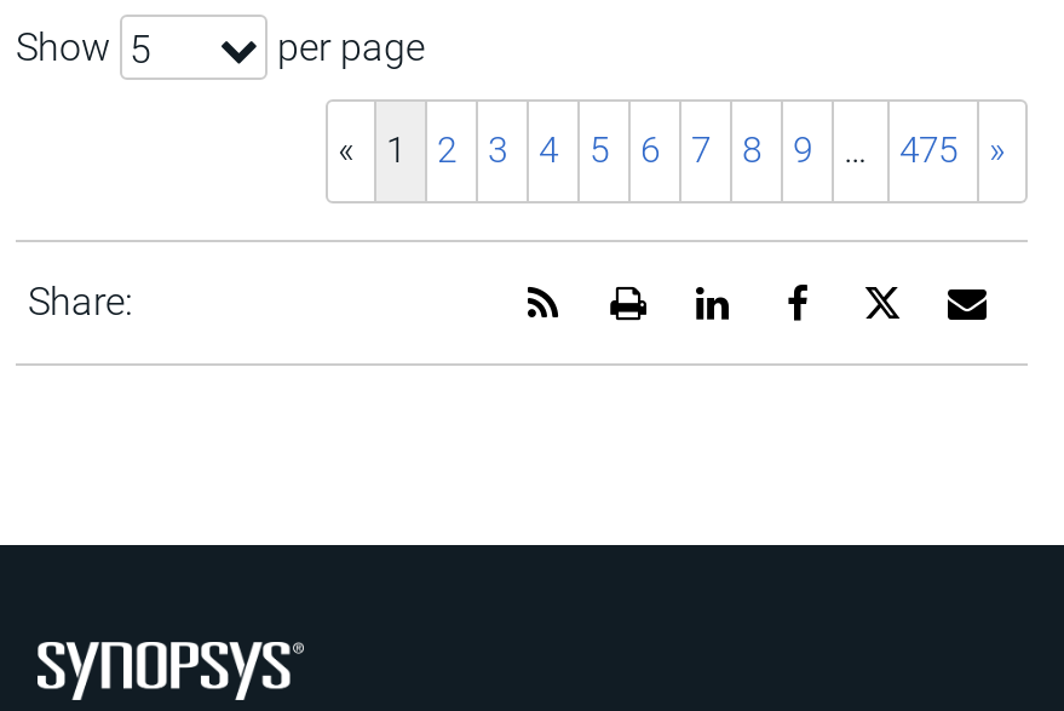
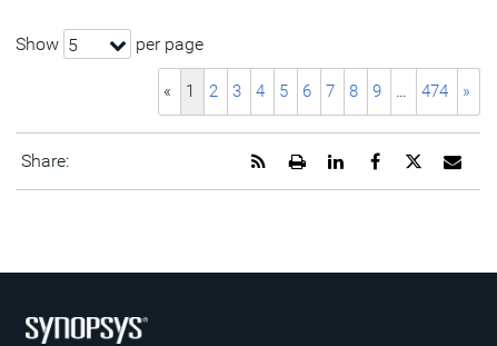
[899,128,957,172] 475 -> [421,81,448,101] 474

